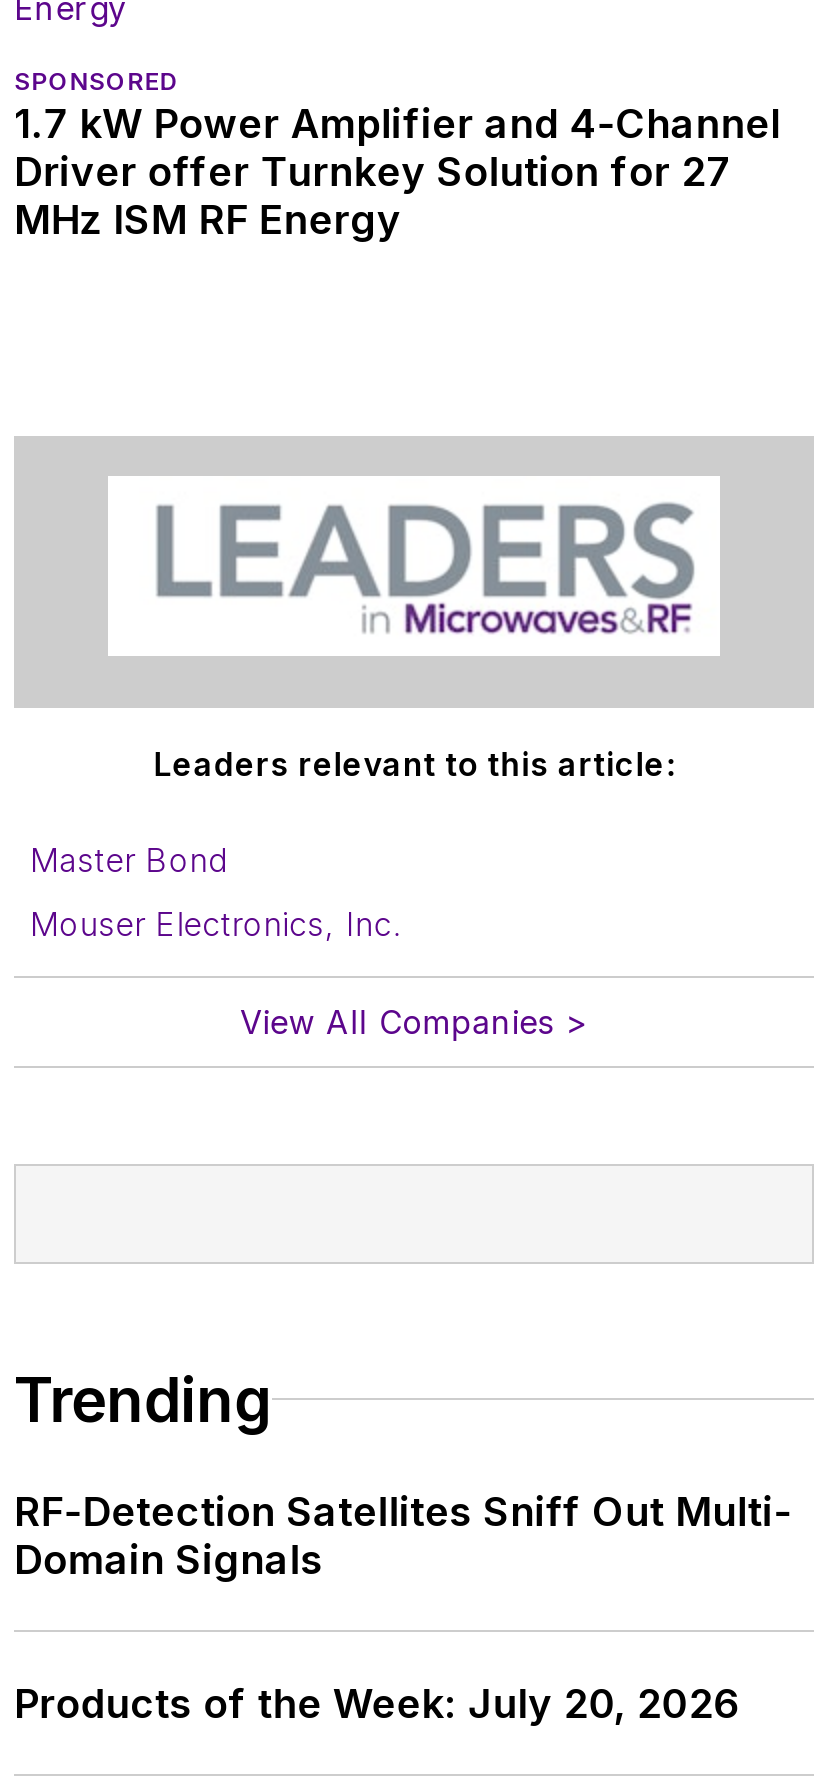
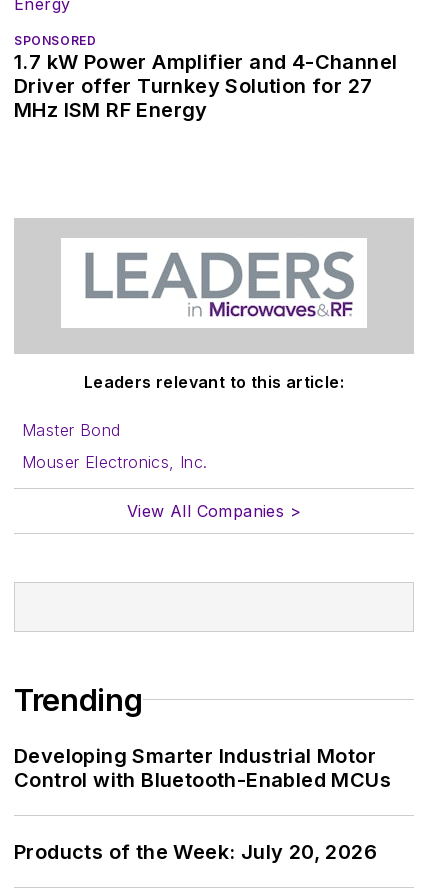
[14,1488,792,1584] RF-Detection Satellites Sniff Out Multi- | Domain Signals -> [14,744,391,792] Developing Smarter Industrial Motor | Control with Bluetooth-Enabled MCUs

